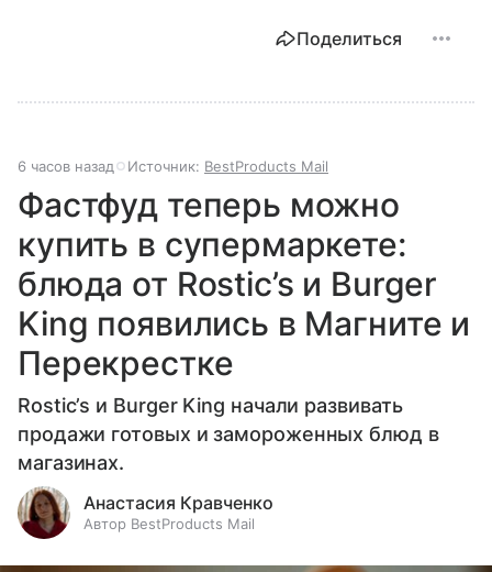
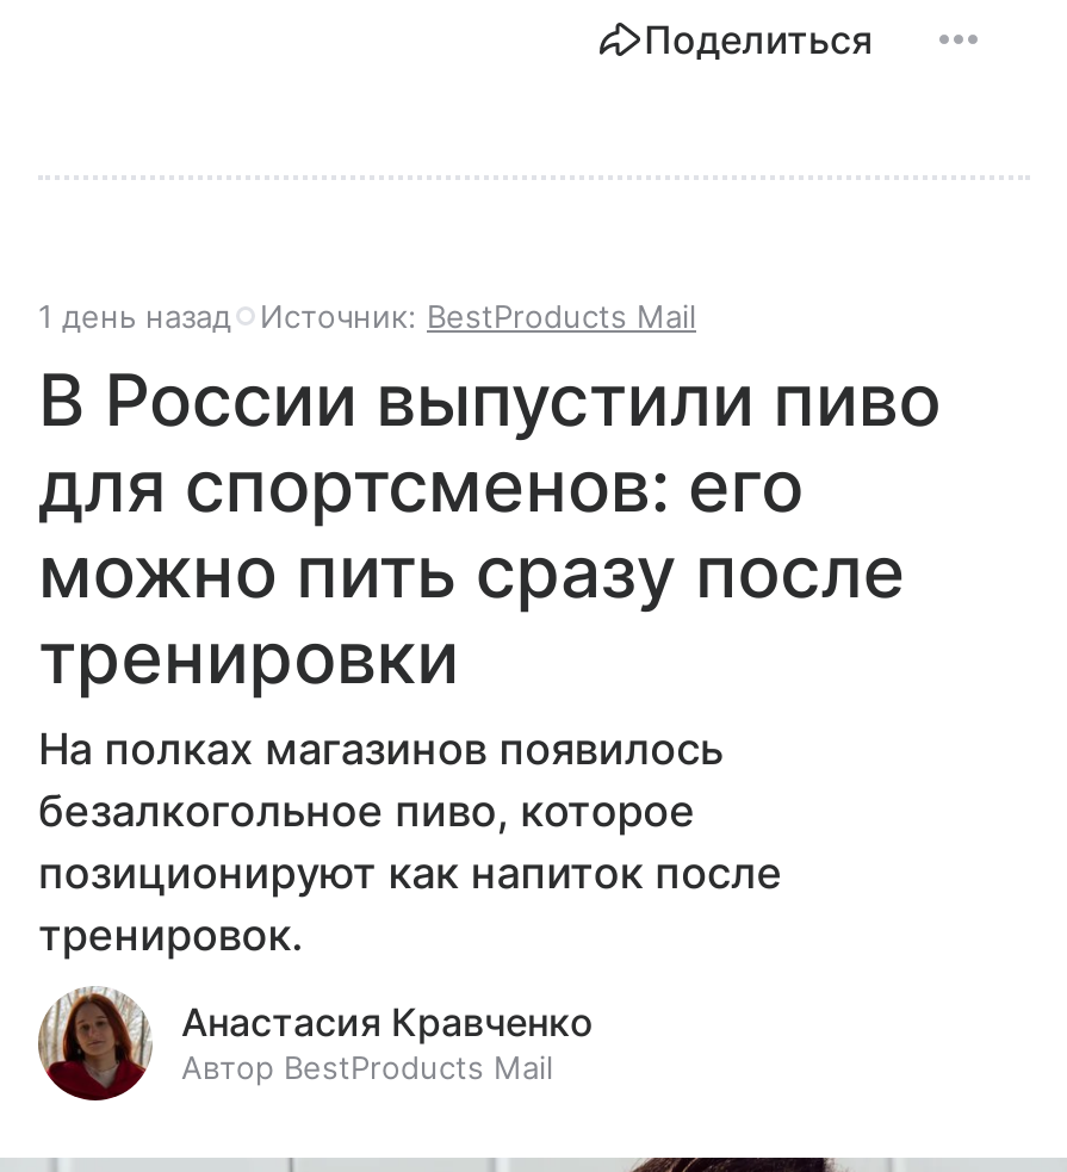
[18,158,328,175] 6 часов назад Источник: BestProducts Mail -> [38,298,696,336] 1 день назад Источник: BestProducts Mail
[18,185,470,475] Фастфуд теперь можно | купить в супермаркете: | блюда от Rostic’s и Burger | King появились в Магните и | Перекрестке | Rostic’s и Burger King начали развивать | продажи готовых и замороженных блюд в | магазинах. -> [38,358,941,961] В России выпустили пиво | для спортсменов: его | можно пить сразу после | тренировки | На полках магазинов появилось | безалкогольное пиво, которое | позиционируют как напиток после | тренировок.

